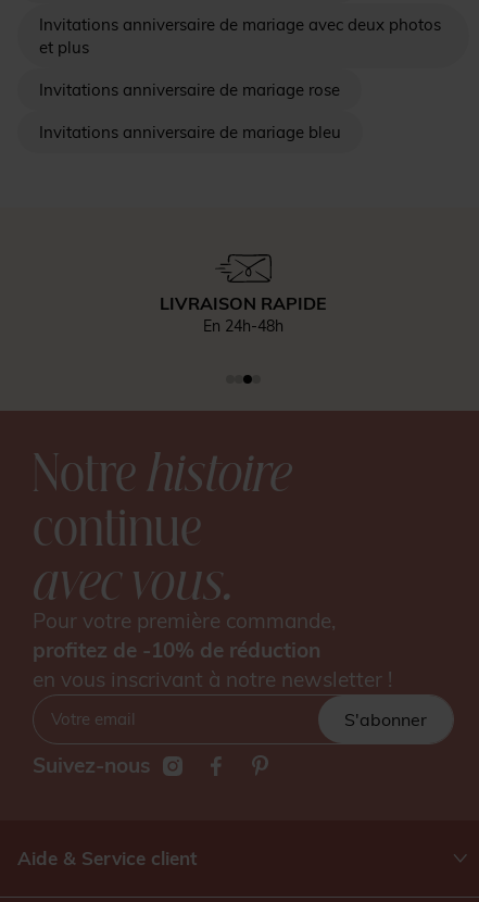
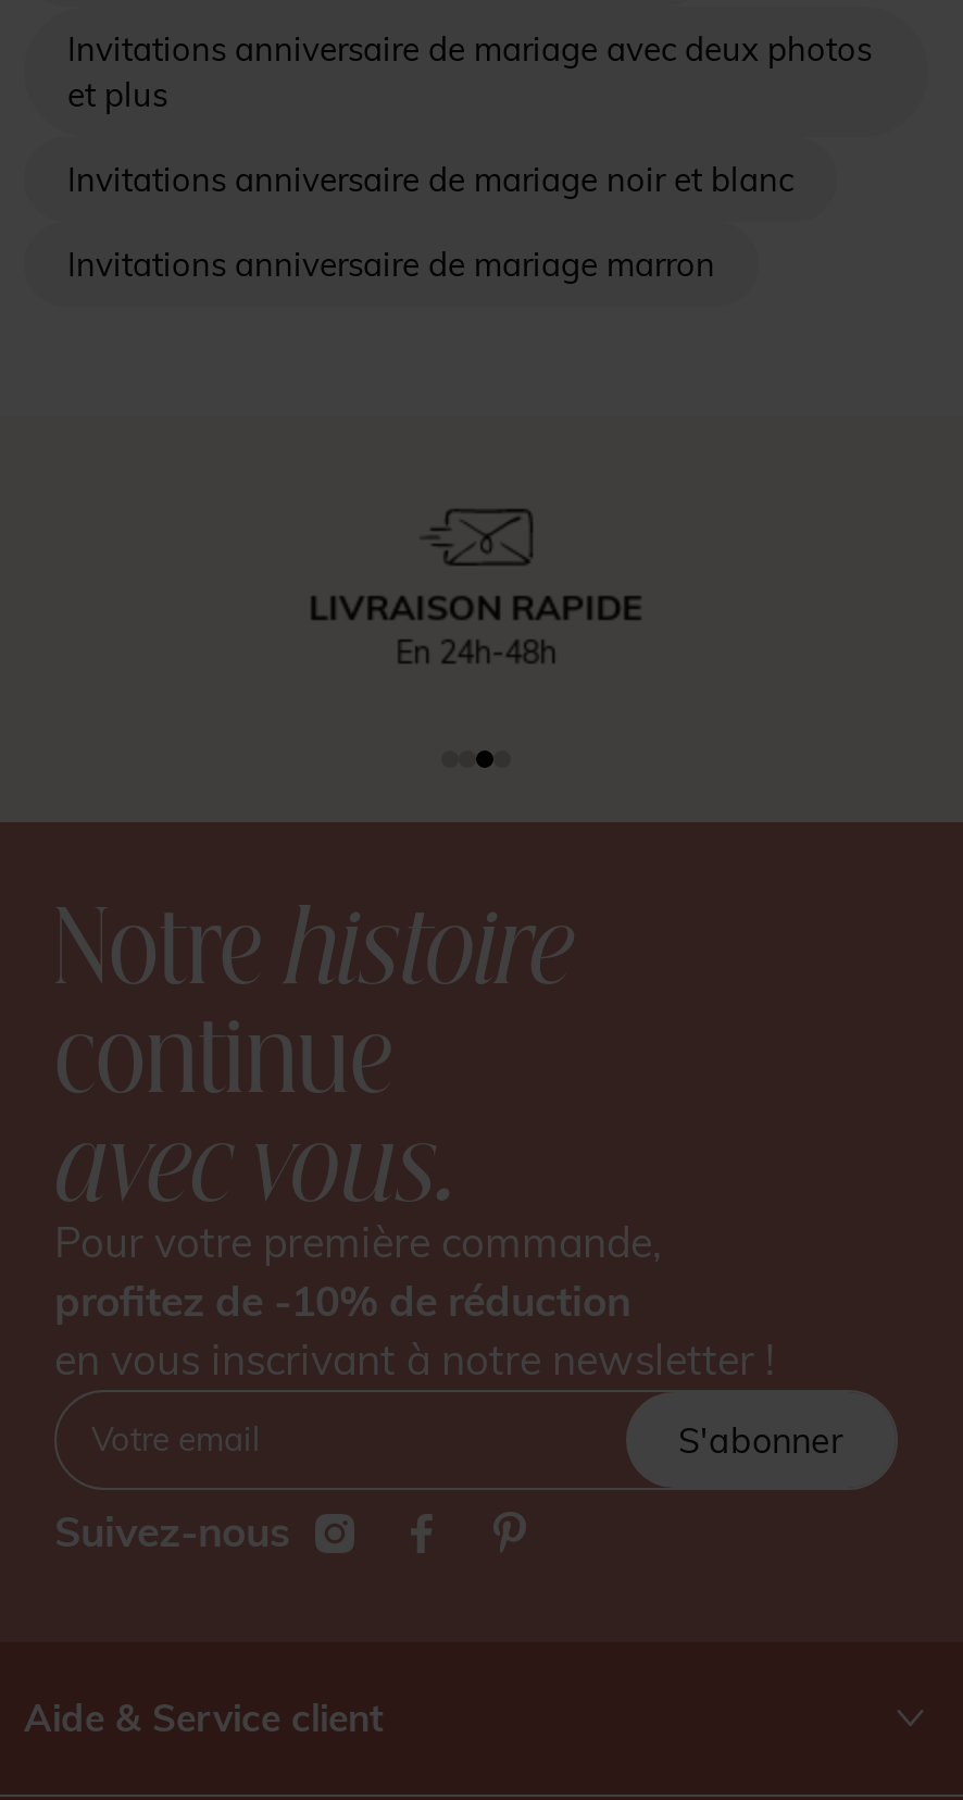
[39,79,340,99] Invitations anniversaire de mariage rose -> [67,158,793,199] Invitations anniversaire de mariage noir et blanc
[39,121,341,142] Invitations anniversaire de mariage bleu -> [67,243,715,284] Invitations anniversaire de mariage marron

